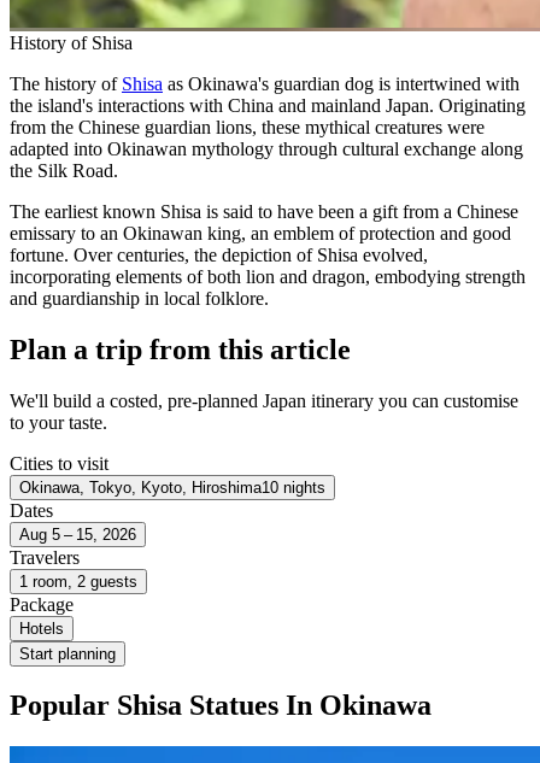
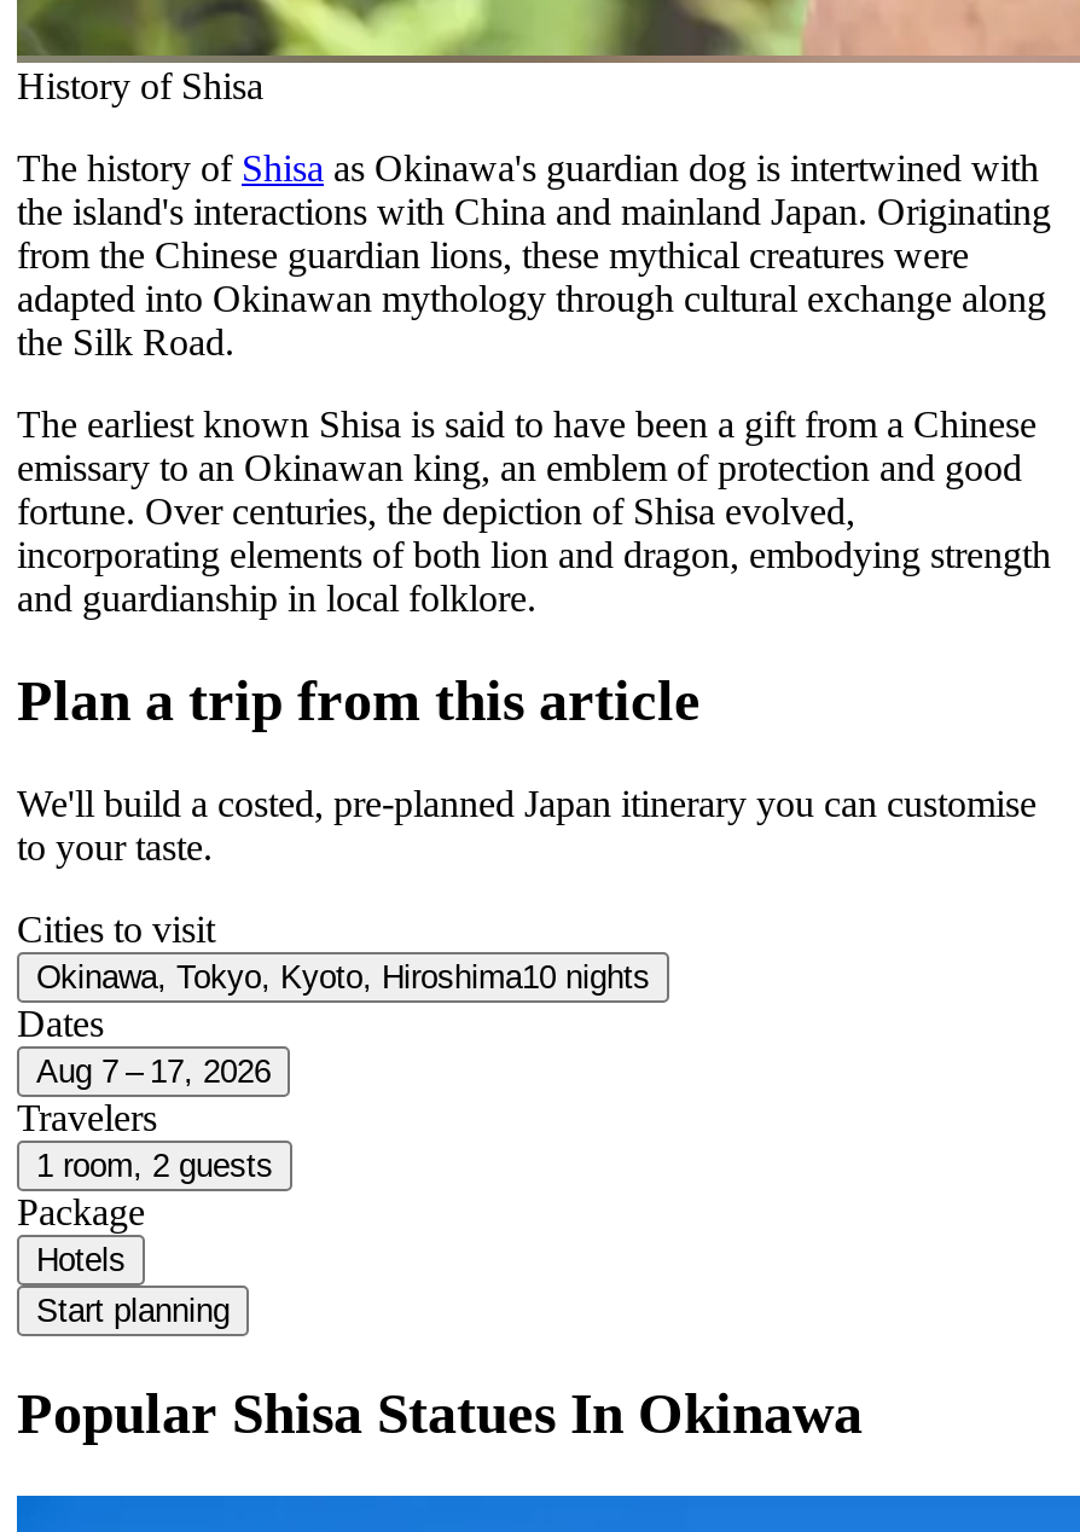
[19,525,136,543] Aug 5 – 15, 2026 -> [36,1052,271,1089] Aug 7 – 17, 2026

